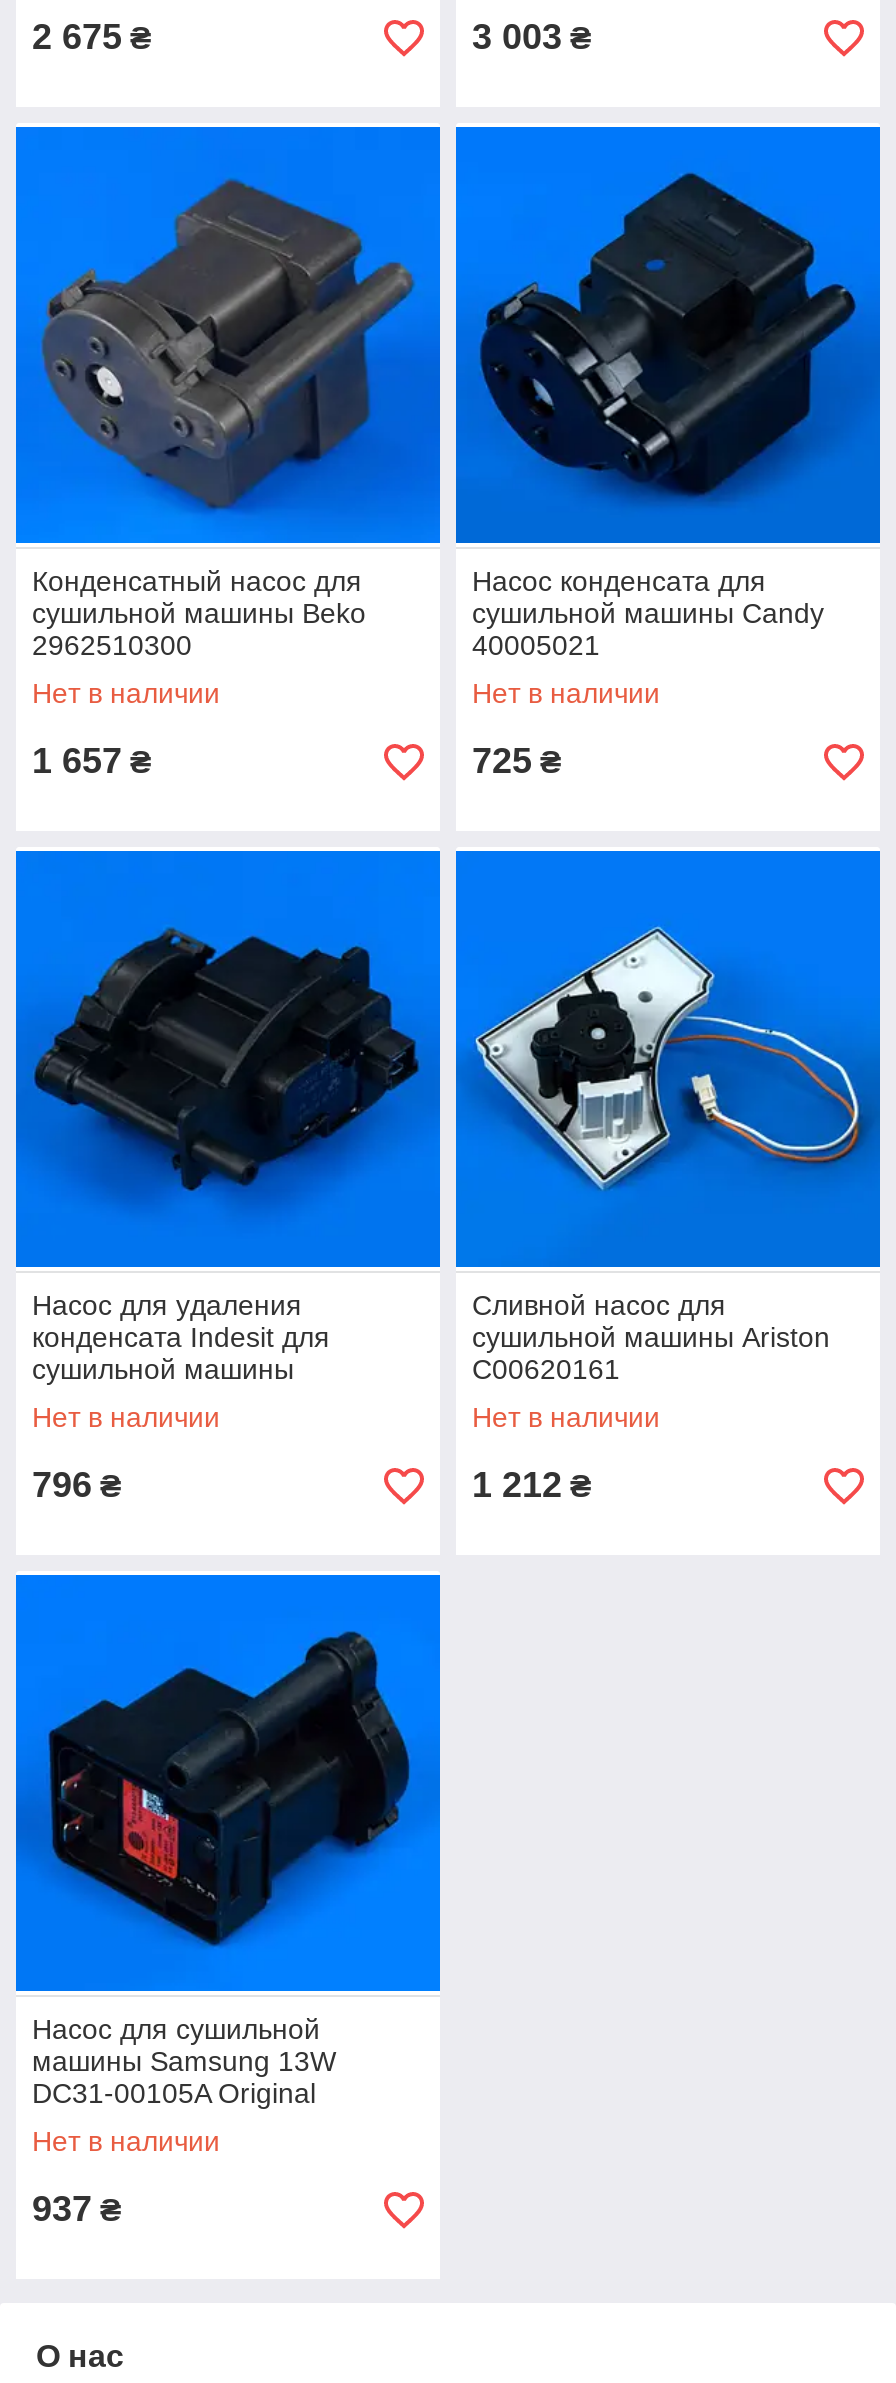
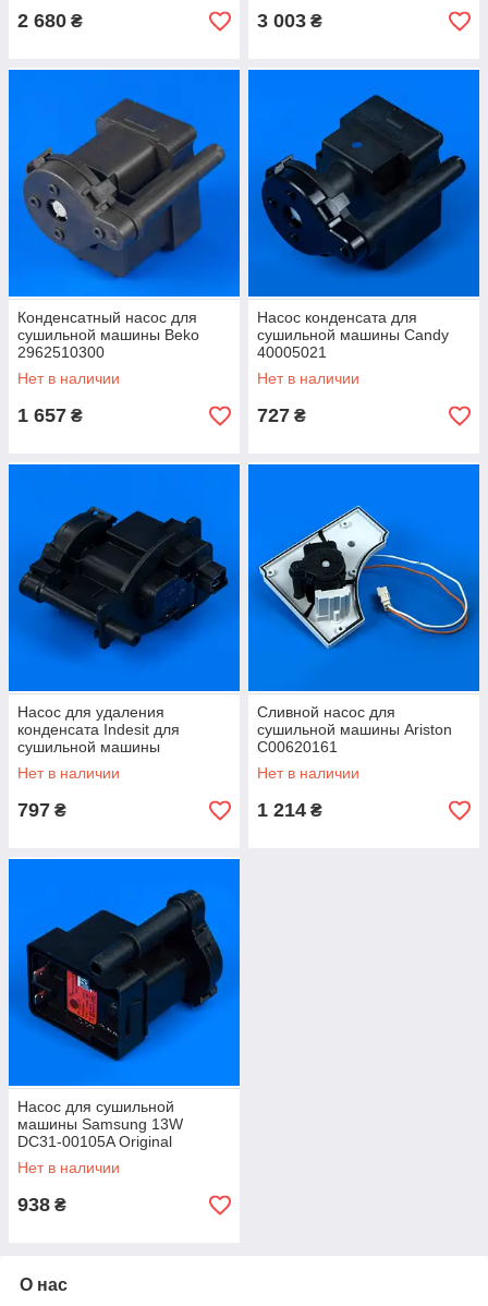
[32,17,152,57] 2 675 ₴ -> [17,10,83,32] 2 680 ₴
[472,741,562,781] 725 ₴ -> [257,404,306,426] 727 ₴
[32,1465,122,1505] 796 ₴ -> [17,799,66,821] 797 ₴
[472,1465,592,1505] 1 212 ₴ -> [257,799,322,821] 1 214 ₴
[32,2189,122,2229] 937 ₴ -> [17,1194,66,1216] 938 ₴

